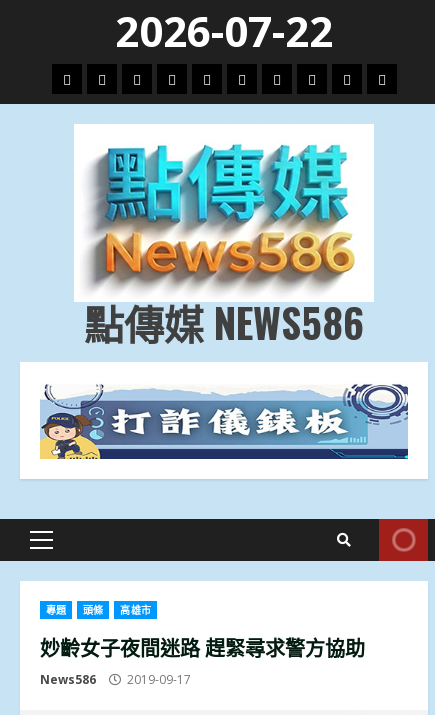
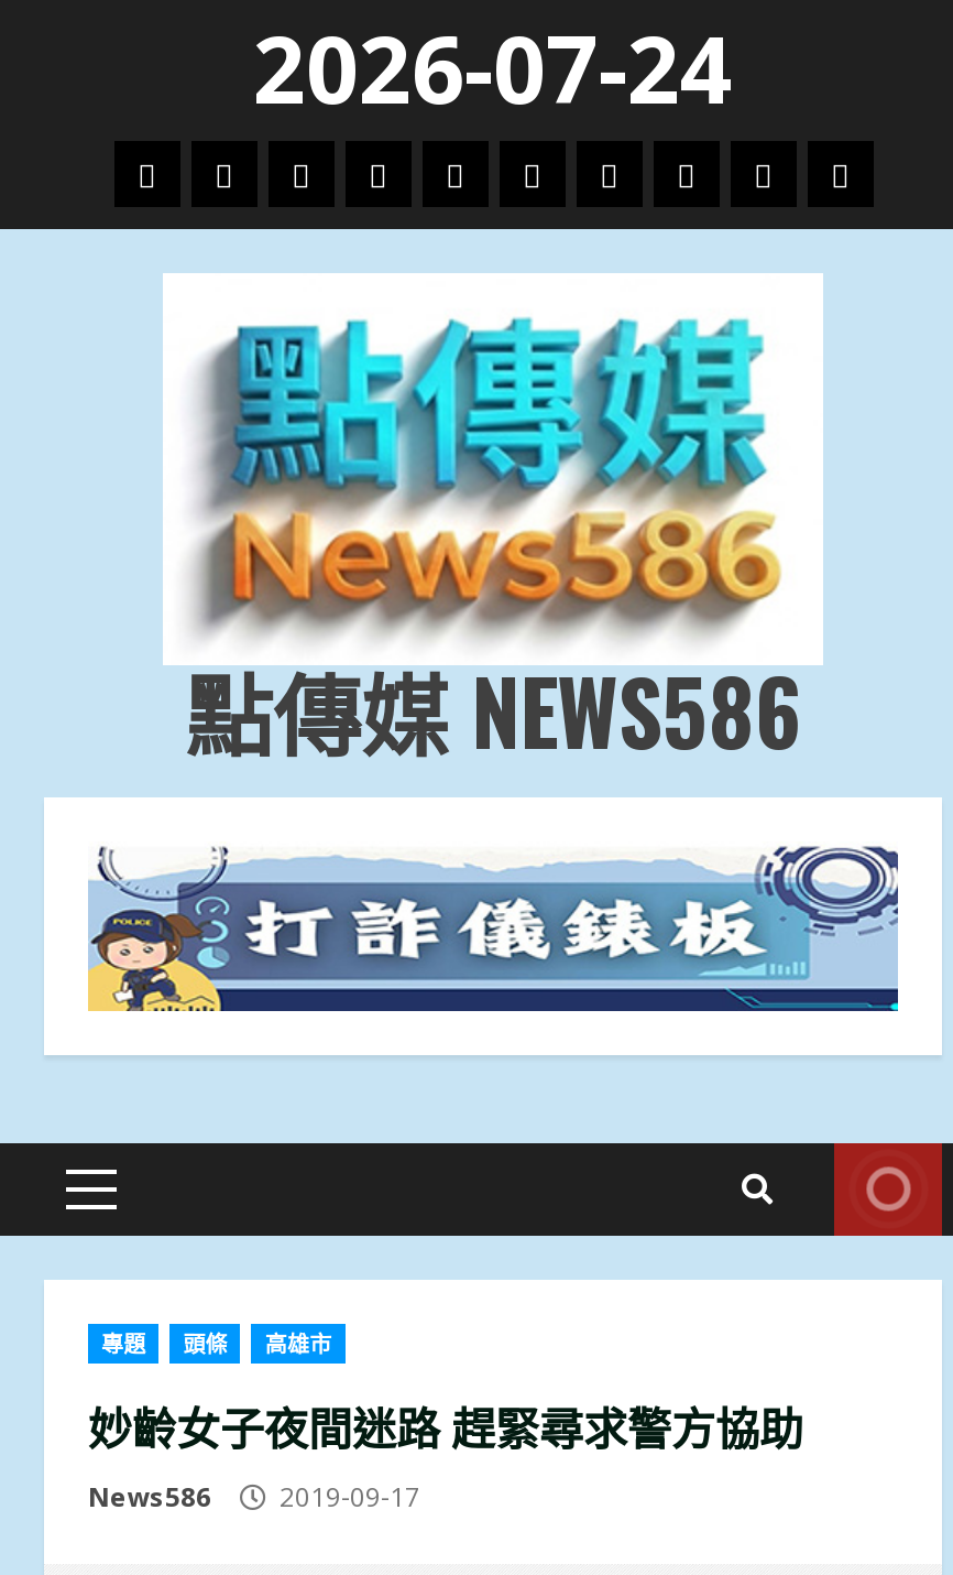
[115,2,333,59] 2026-07-22 -> [253,4,733,130] 2026-07-24

